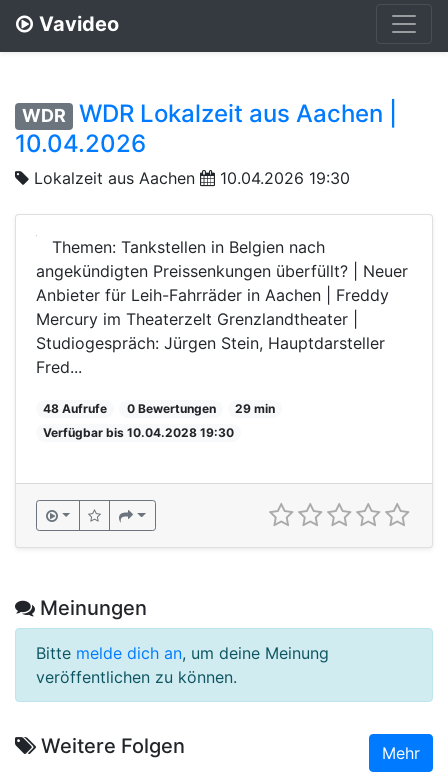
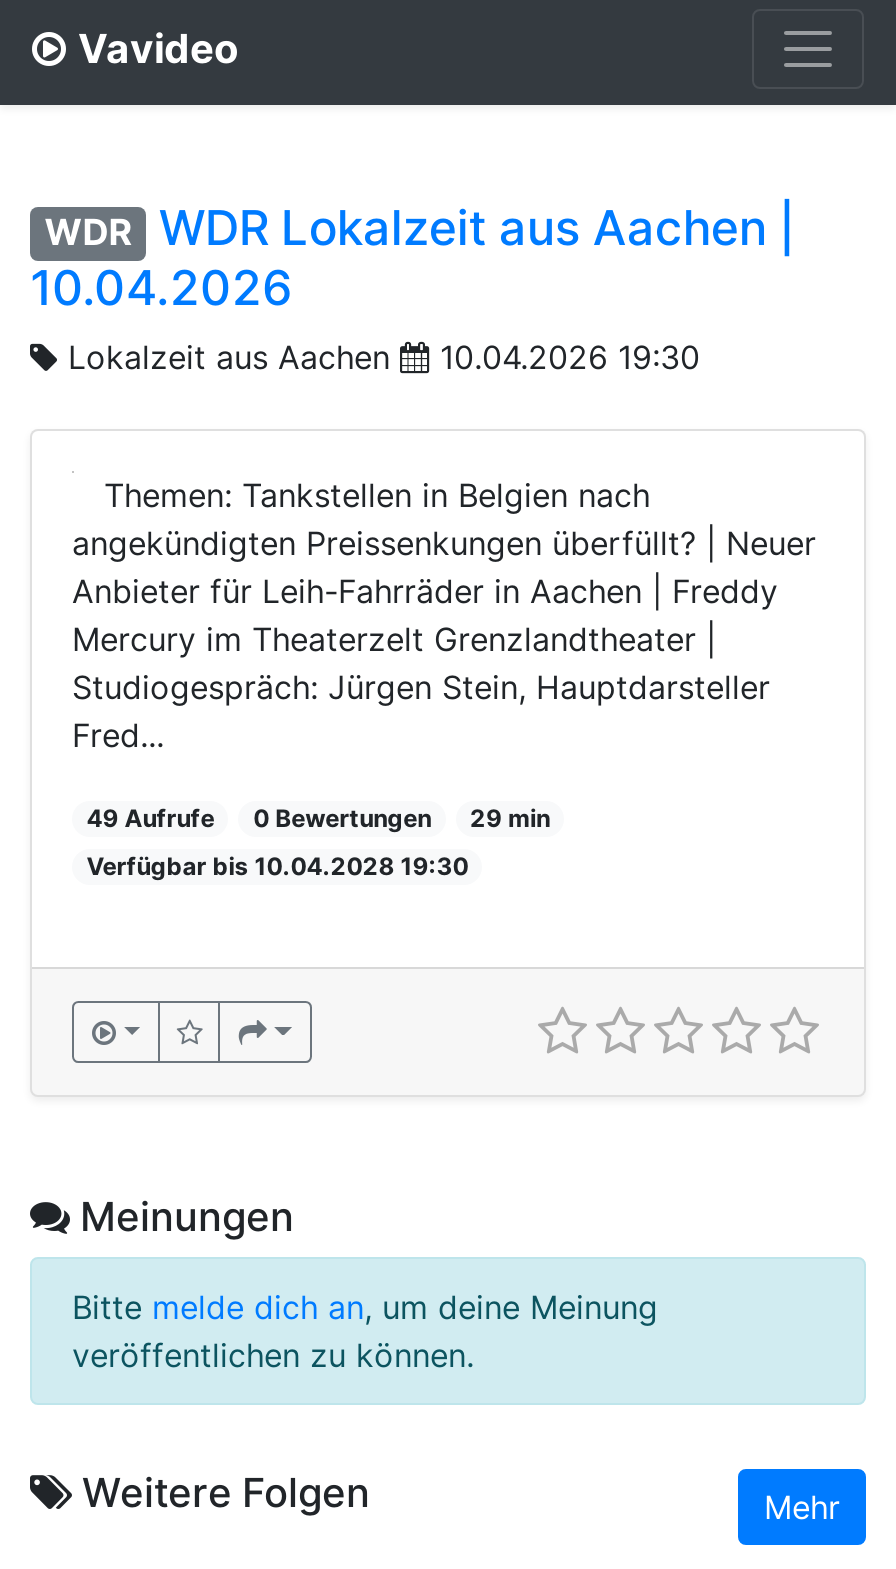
[43,400,107,415] 48 Aufrufe -> [86,802,214,832] 49 Aufrufe

